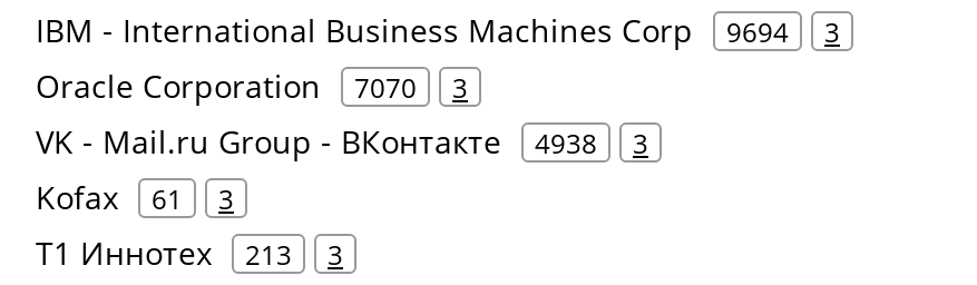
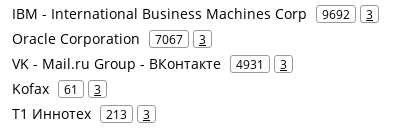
[36,9,840,51] IBM - International Business Machines Corp 9694 3 -> [12,4,373,23] IBM - International Business Machines Corp 9692 3
[36,65,468,107] Oracle Corporation 7070 3 -> [12,29,206,48] Oracle Corporation 7067 3
[36,120,648,163] VK - Mail.ru Group - ВКонтакте 4938 3 -> [12,54,287,73] VK - Mail.ru Group - ВКонтакте 4931 3

